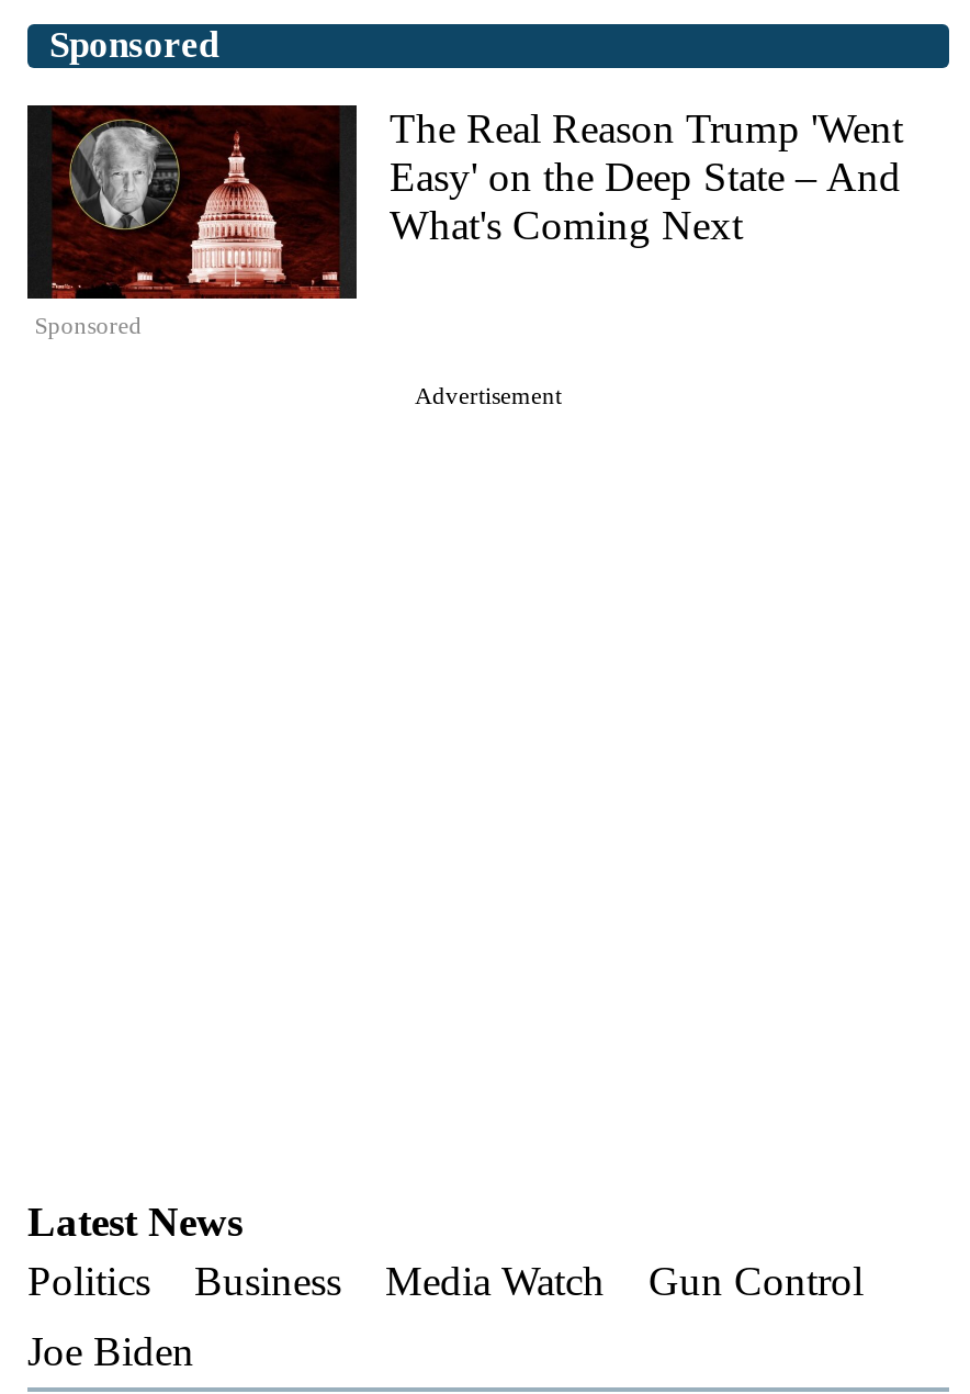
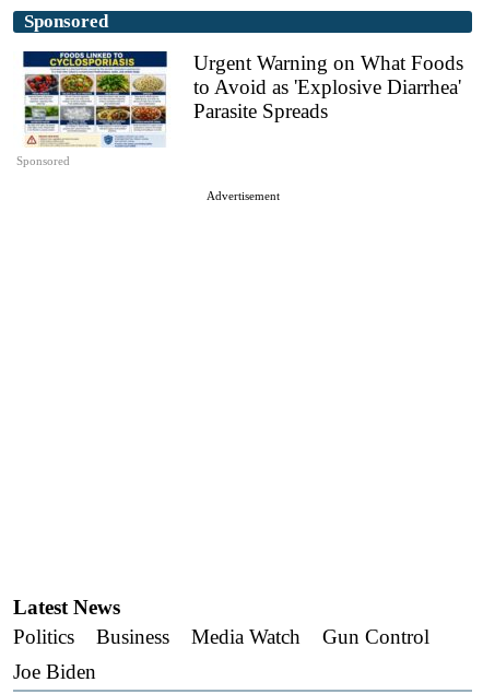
[25,102,903,302] [image] | The Real Reason Trump 'Went | Easy' on the Deep State – And | What's Coming Next -> [13,50,463,149] [image] | Urgent Warning on What Foods | to Avoid as 'Explosive Diarrhea' | Parasite Spreads

